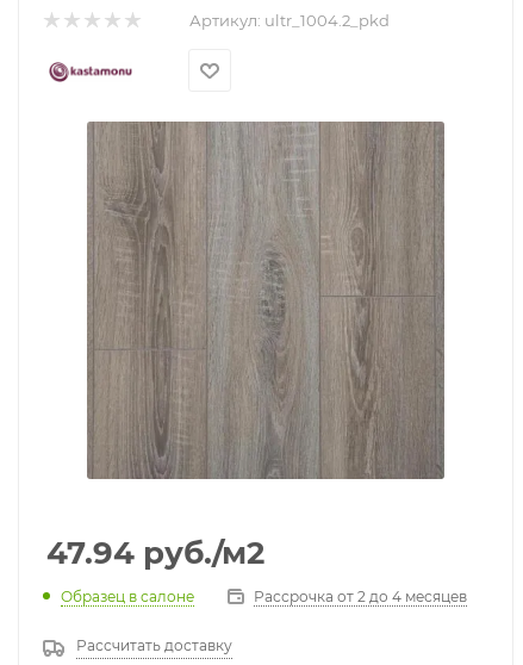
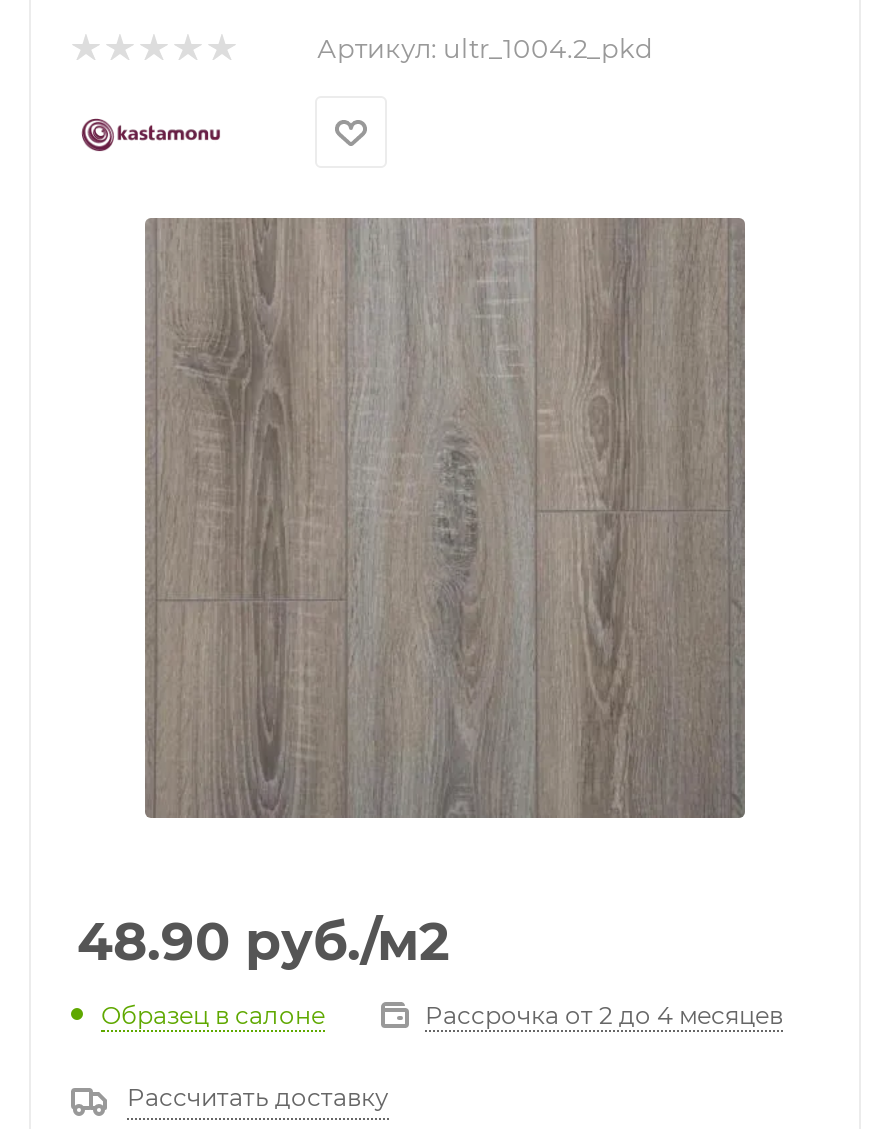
[46,534,264,572] 47.94 руб./м2 -> [77,910,449,974] 48.90 руб./м2

